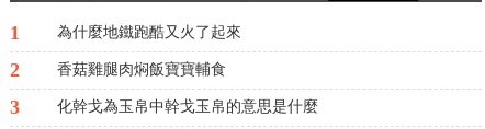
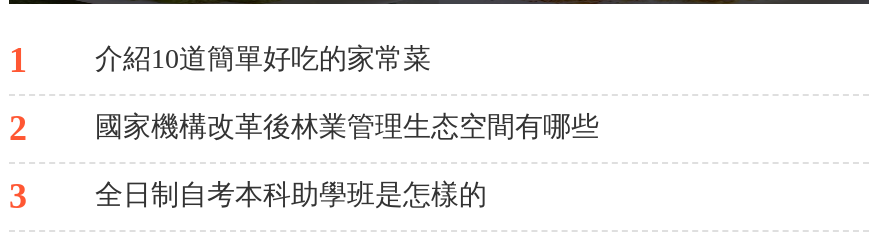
[57,24,241,41] 為什麼地鐵跑酷又火了起來 -> [95,44,431,74] 介紹10道簡單好吃的家常菜
[57,61,226,78] 香菇雞腿肉焖飯寶寶輔食 -> [95,112,599,142] 國家機構改革後林業管理生态空間有哪些
[57,98,318,115] 化幹戈為玉帛中幹戈玉帛的意思是什麼 -> [95,180,487,210] 全日制自考本科助學班是怎樣的

